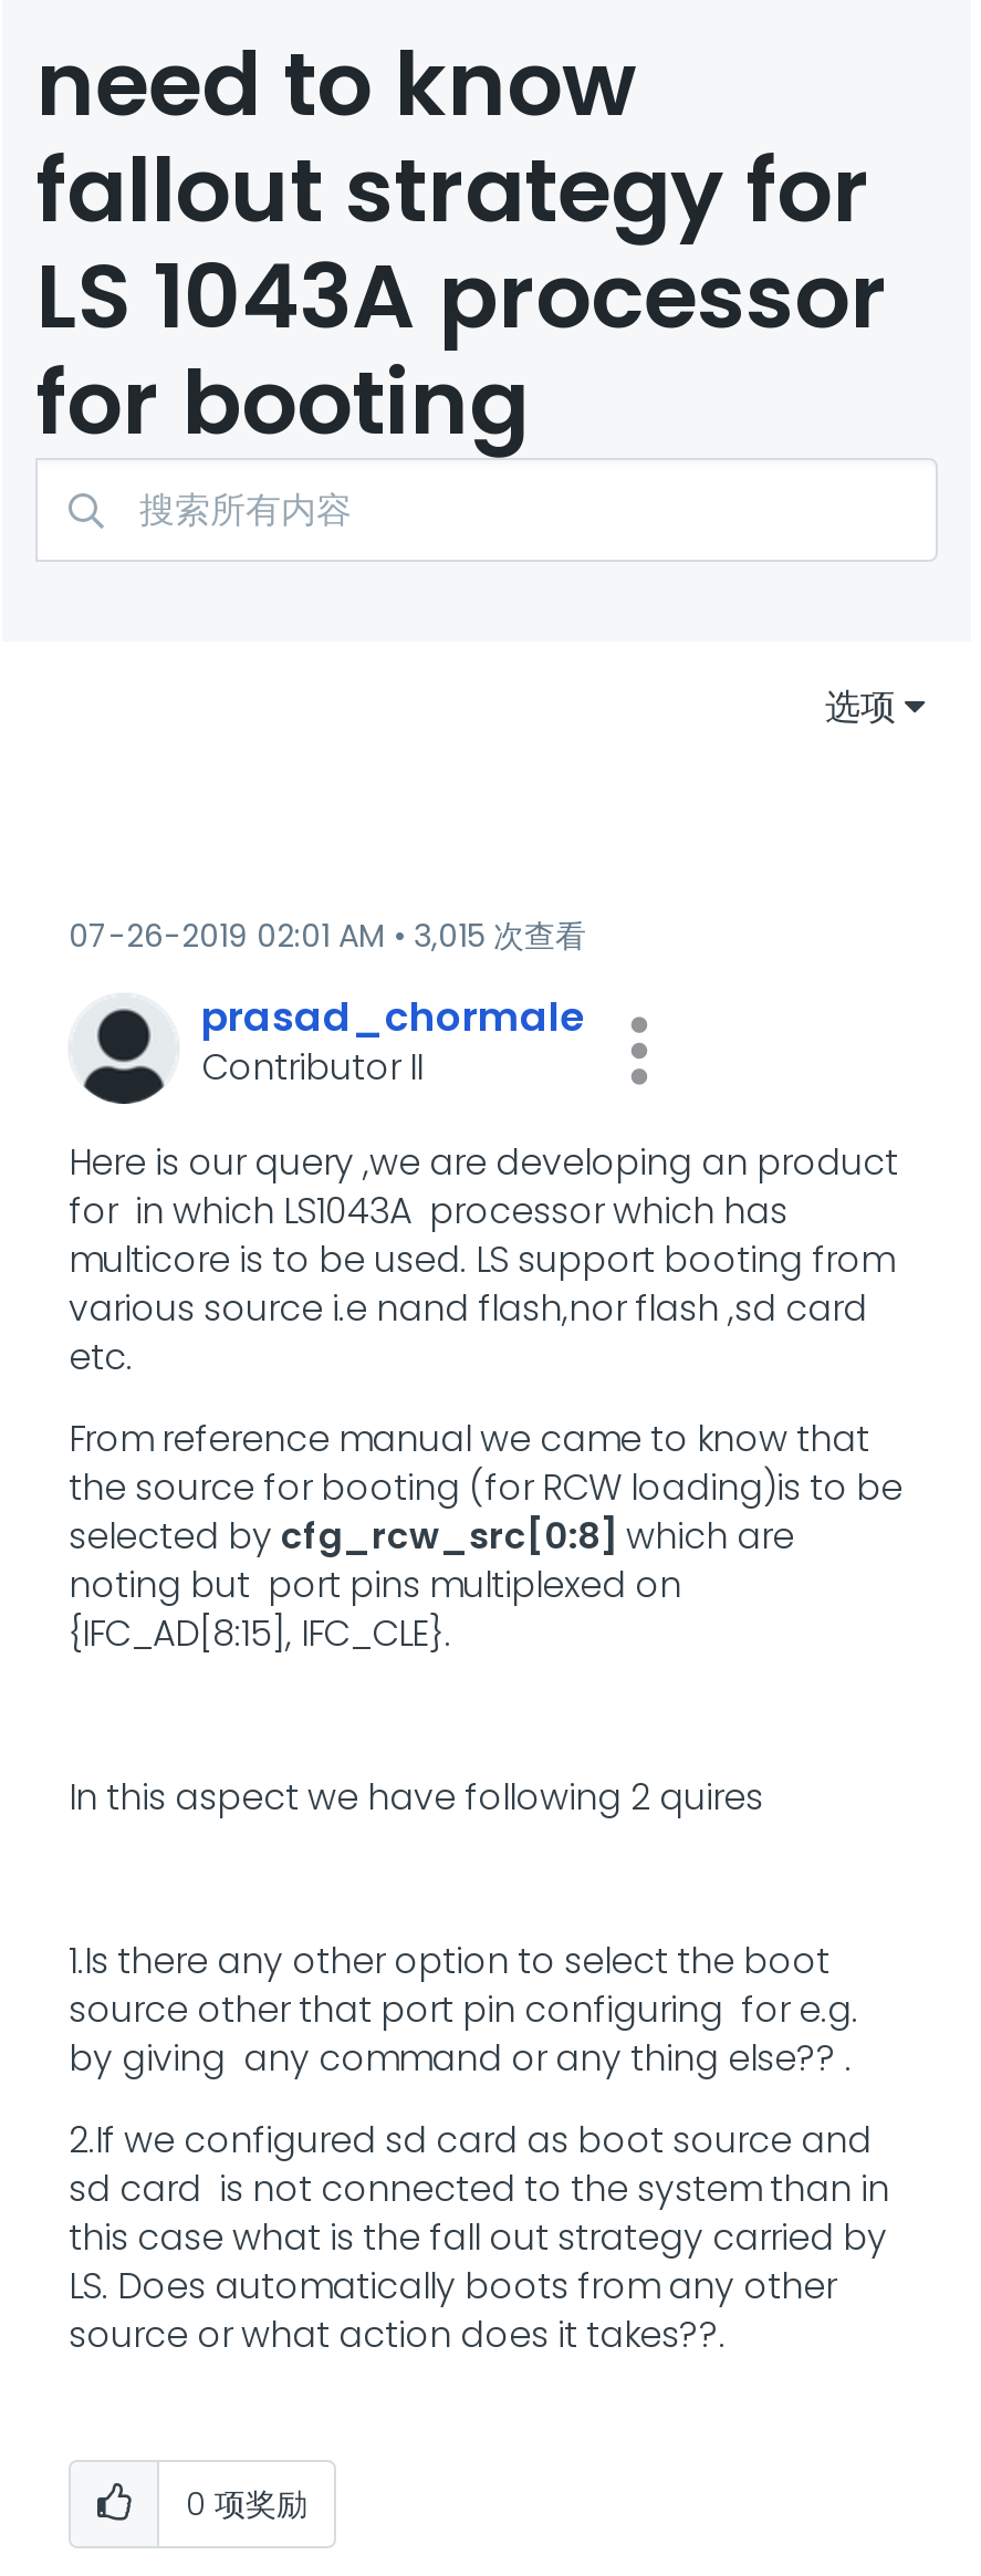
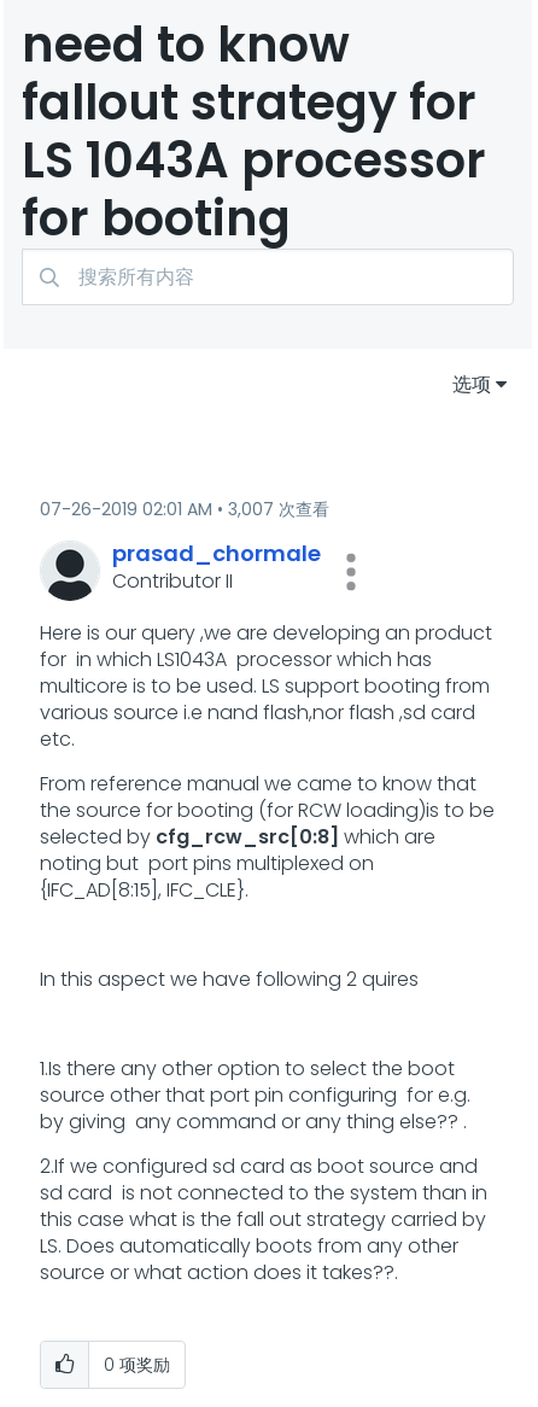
[69,914,586,958] 07-26-2019 02:01 AM 3,015 次查看 -> [40,497,329,521] 07-26-2019 02:01 AM 3,007 次查看

